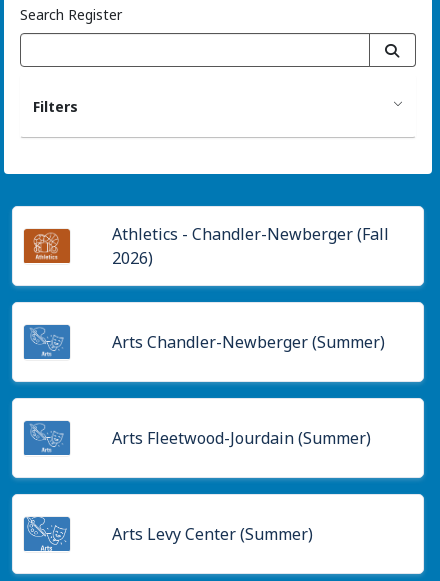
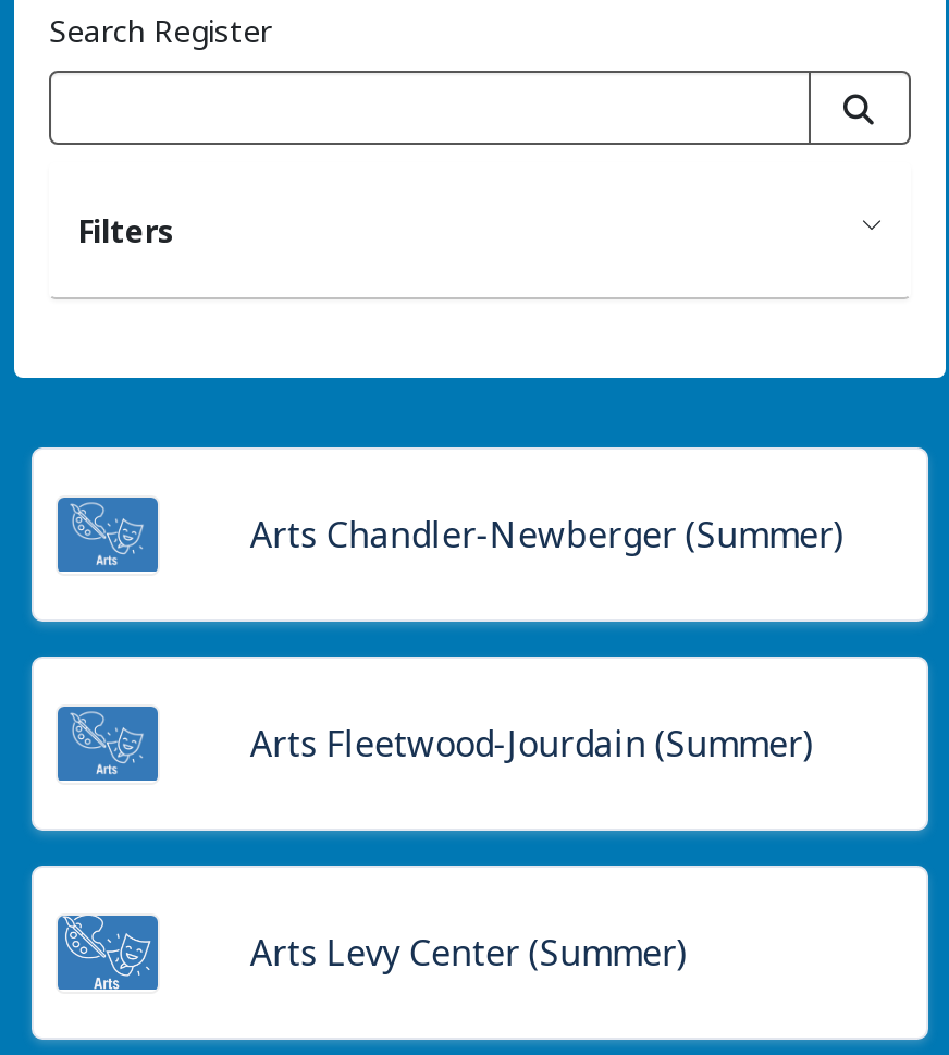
[23,228,71,264] [image] -> none
[112,223,389,269] Athletics - Chandler-Newberger (Fall | 2026) -> none

